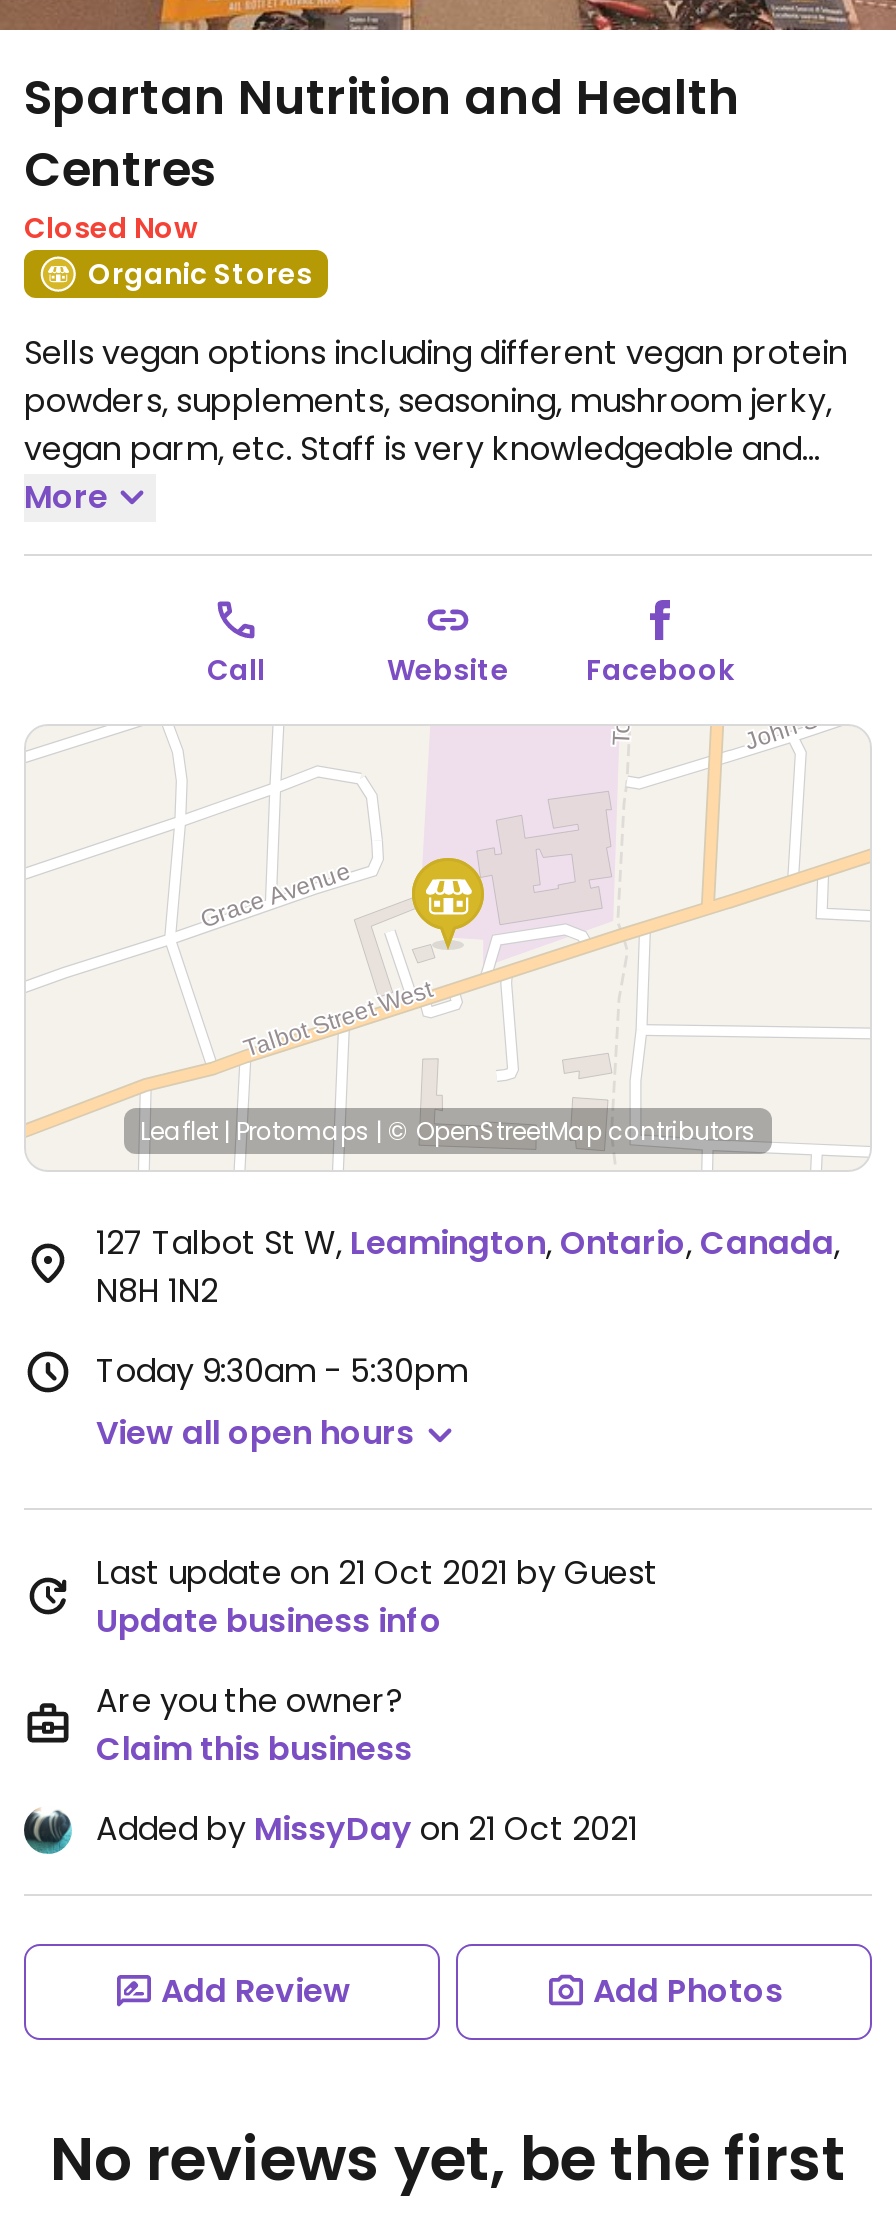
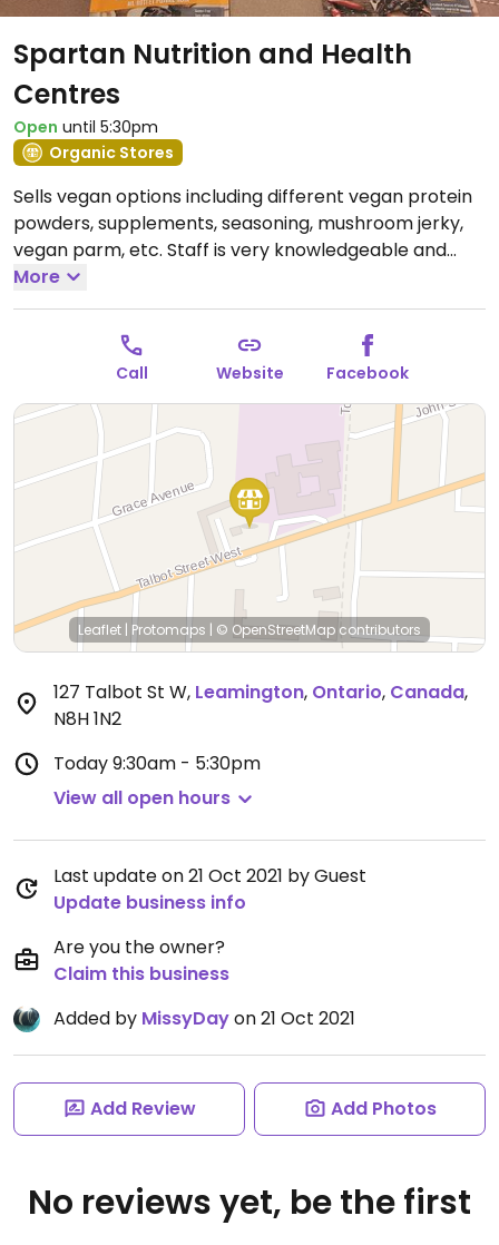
[24,208,198,248] Closed Now -> [13,116,158,138] Open until 5:30pm

